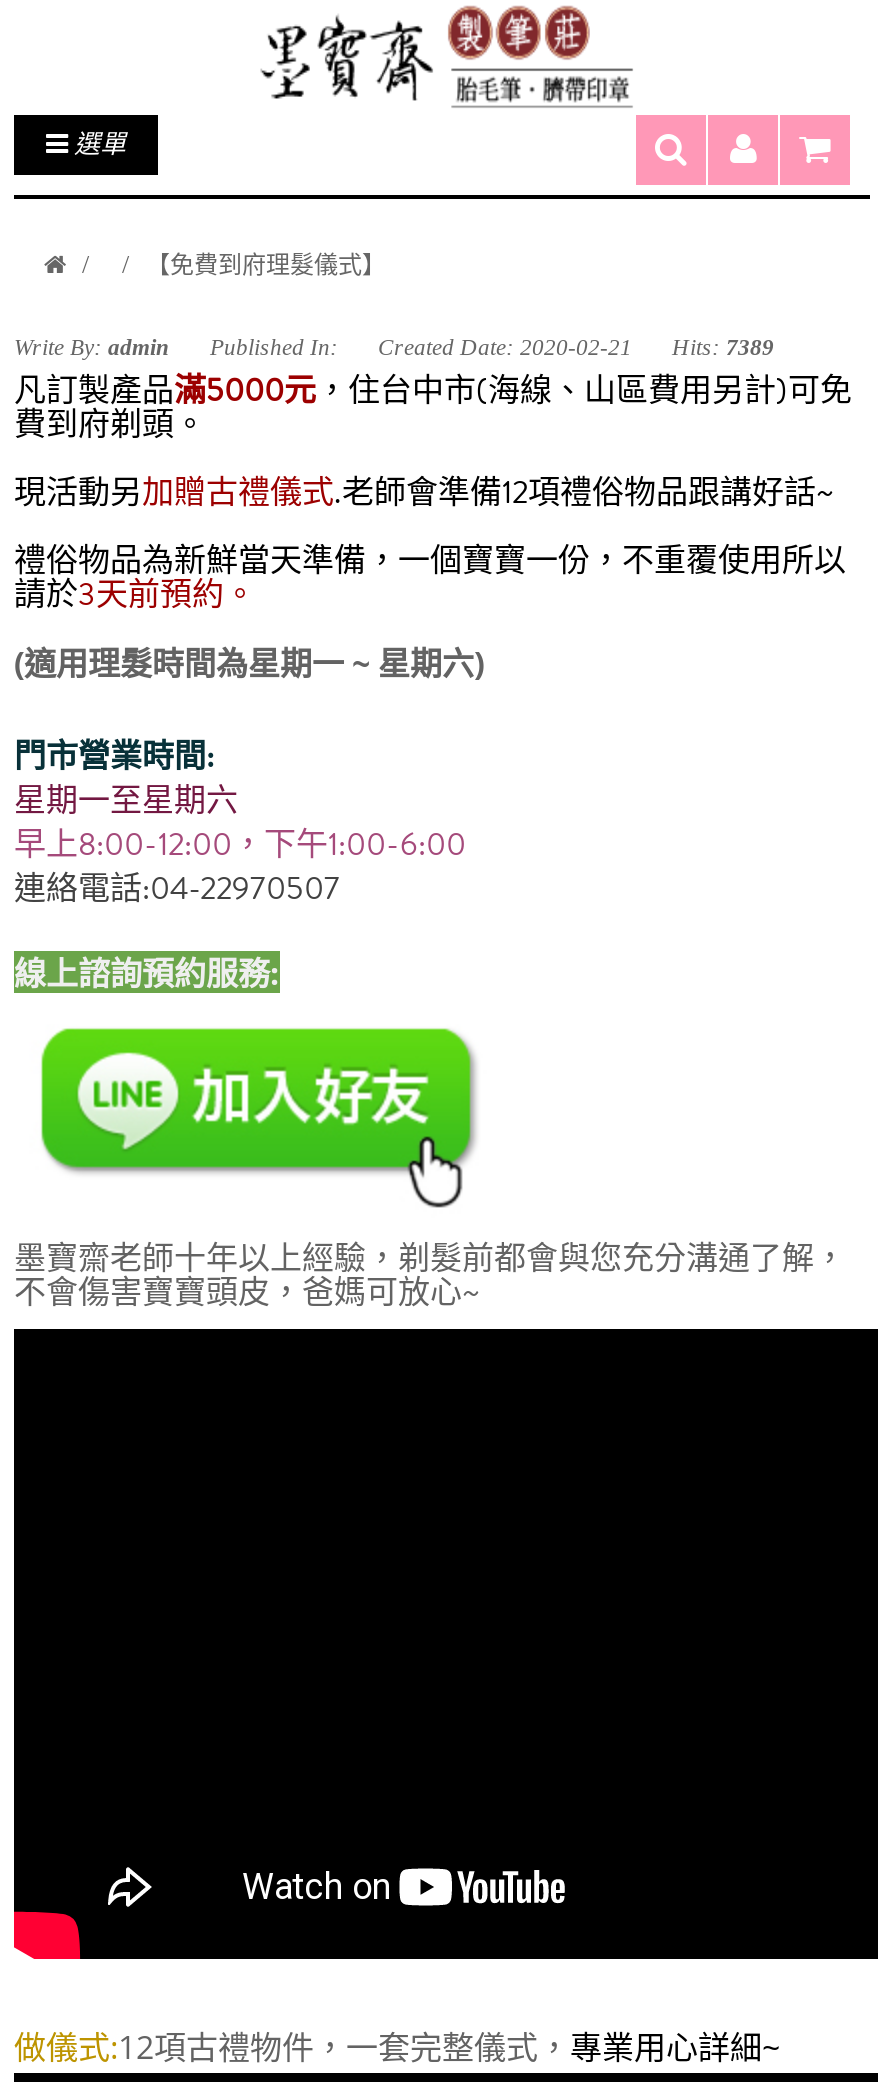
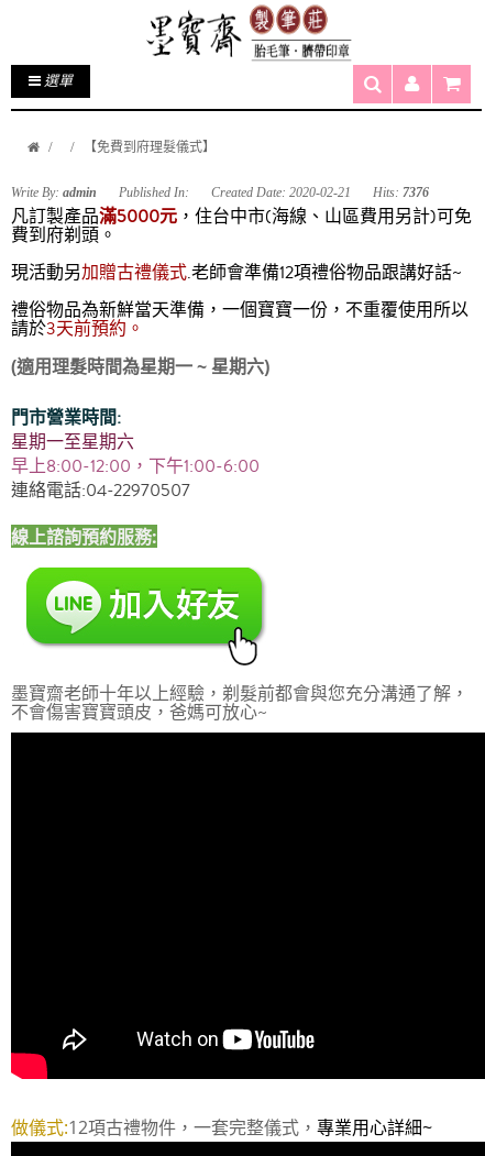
[14,335,774,361] Write By: admin Published In: Created Date: 2020-02-21 Hits: 7389 -> [11,186,429,200] Write By: admin Published In: Created Date: 2020-02-21 Hits: 7376

